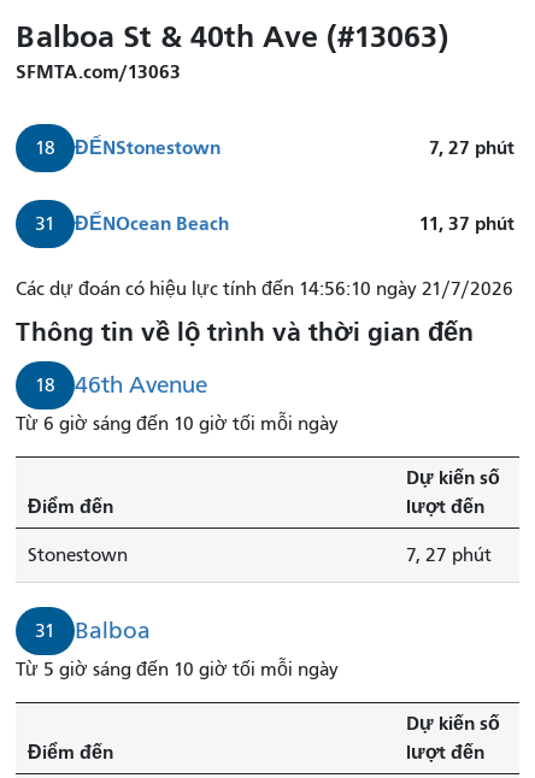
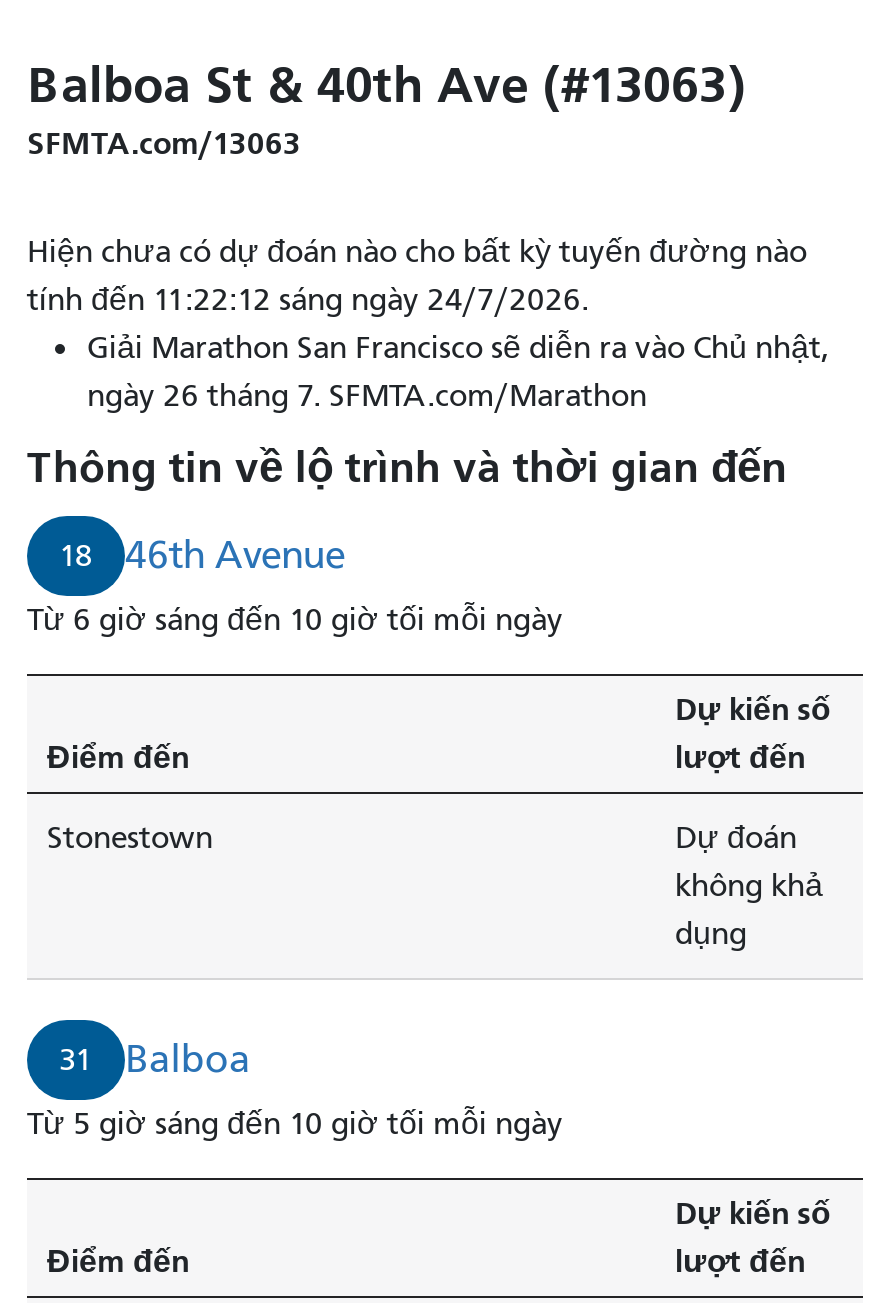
[16,136,519,299] 18 | ĐẾNStonestown | 7, 27 phút | 31 | ĐẾNOcean Beach | 11, 37 phút | Các dự đoán có hiệu lực tính đến 14:56:10 ngày 21/7/2026 -> [27,233,829,413] Hiện chưa có dự đoán nào cho bất kỳ tuyến đường nào | tính đến 11:22:12 sáng ngày 24/7/2026. | Giải Marathon San Francisco sẽ diễn ra vào Chủ nhật, | ngày 26 tháng 7. SFMTA.com/Marathon
moved [16,316,500,566] -> [27,441,831,855]: Thông tin về lộ trình và thời gian đến | 18 | 46th Avenue | Từ 6 giờ sáng đến 10 giờ tối mỗi ngày | Điểm đến | Dự kiến số | lượt đến | Stonestown
[406,544,492,566] 7, 27 phút -> [675,819,823,951] Dự đoán | không khả | dụng

